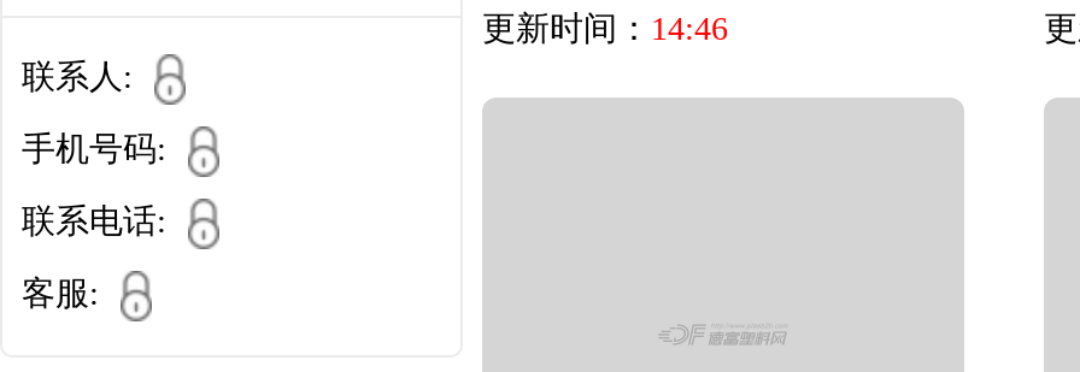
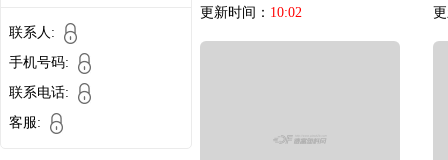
[482,11,728,47] 更新时间：14:46 -> [200,5,302,20] 更新时间：10:02

